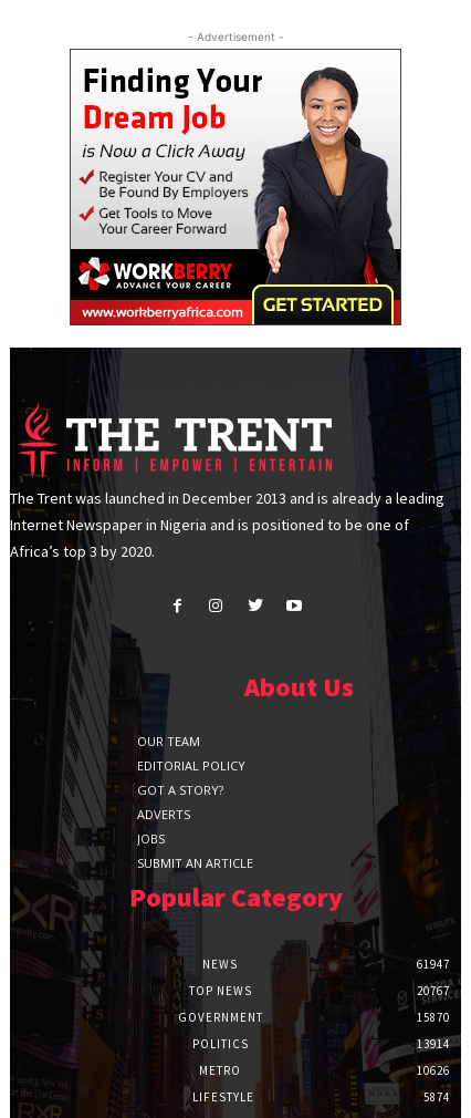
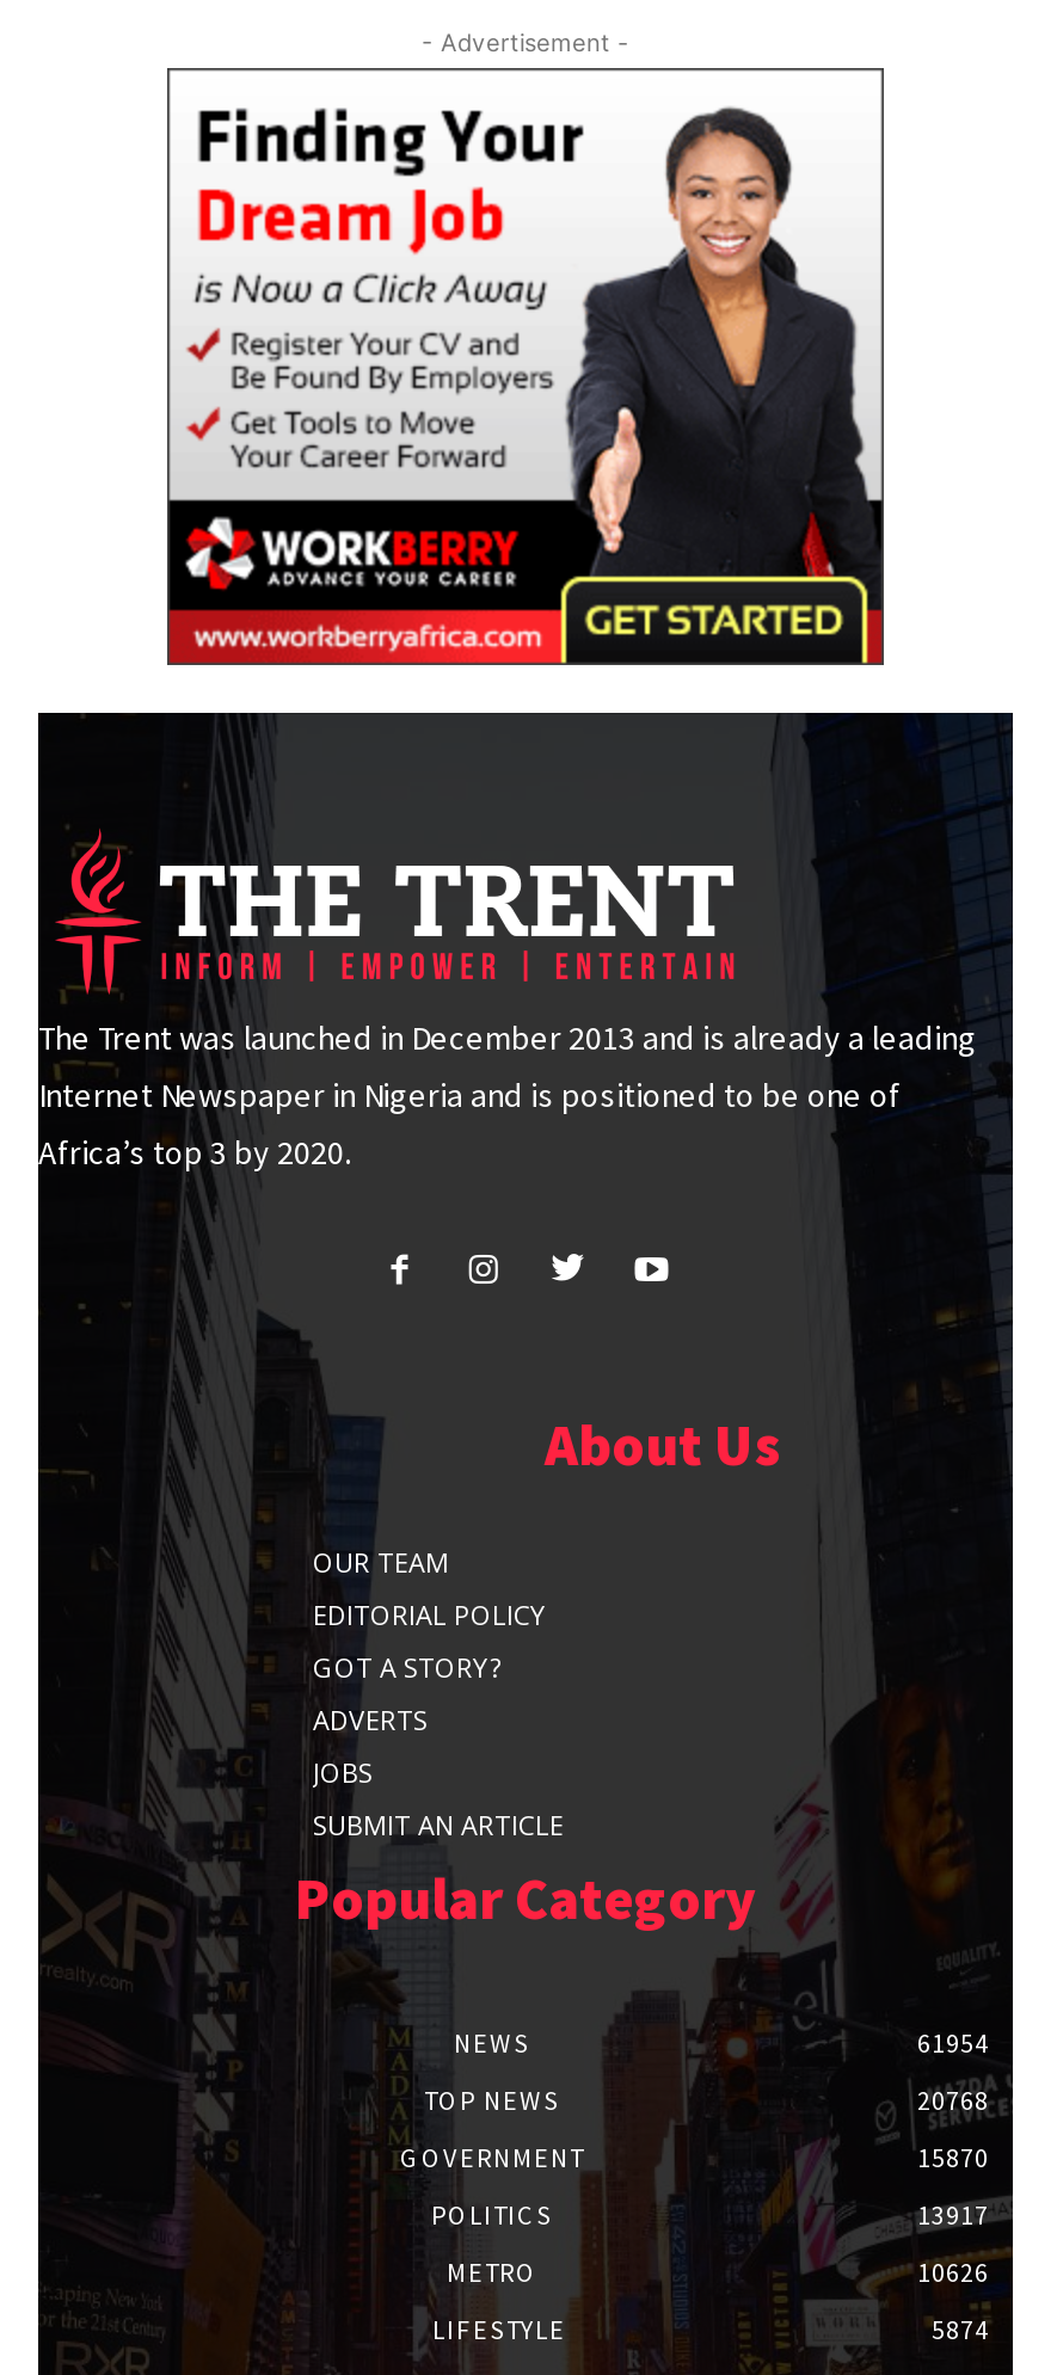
[417,957,450,972] 61947 -> [917,2027,989,2060] 61954
[417,983,450,999] 20767 -> [917,2084,989,2118] 20768
[417,1036,450,1052] 13914 -> [917,2199,989,2232] 13917

